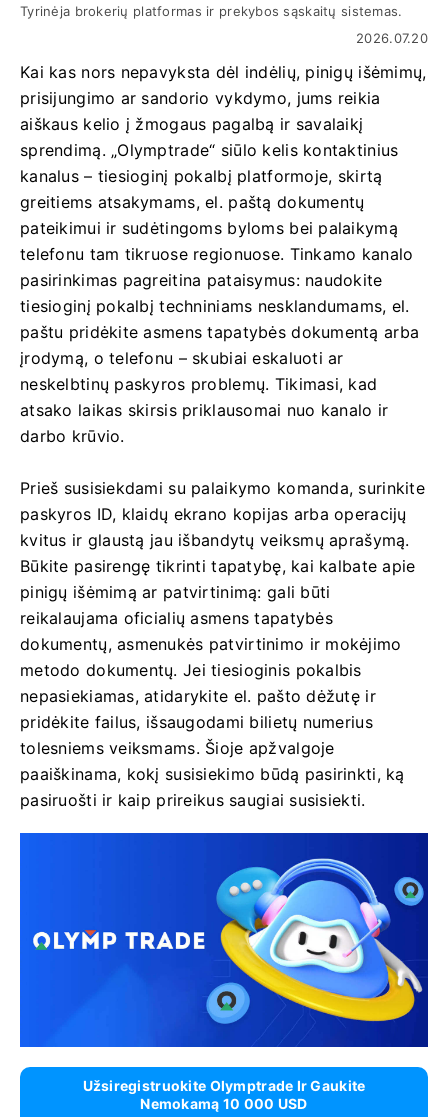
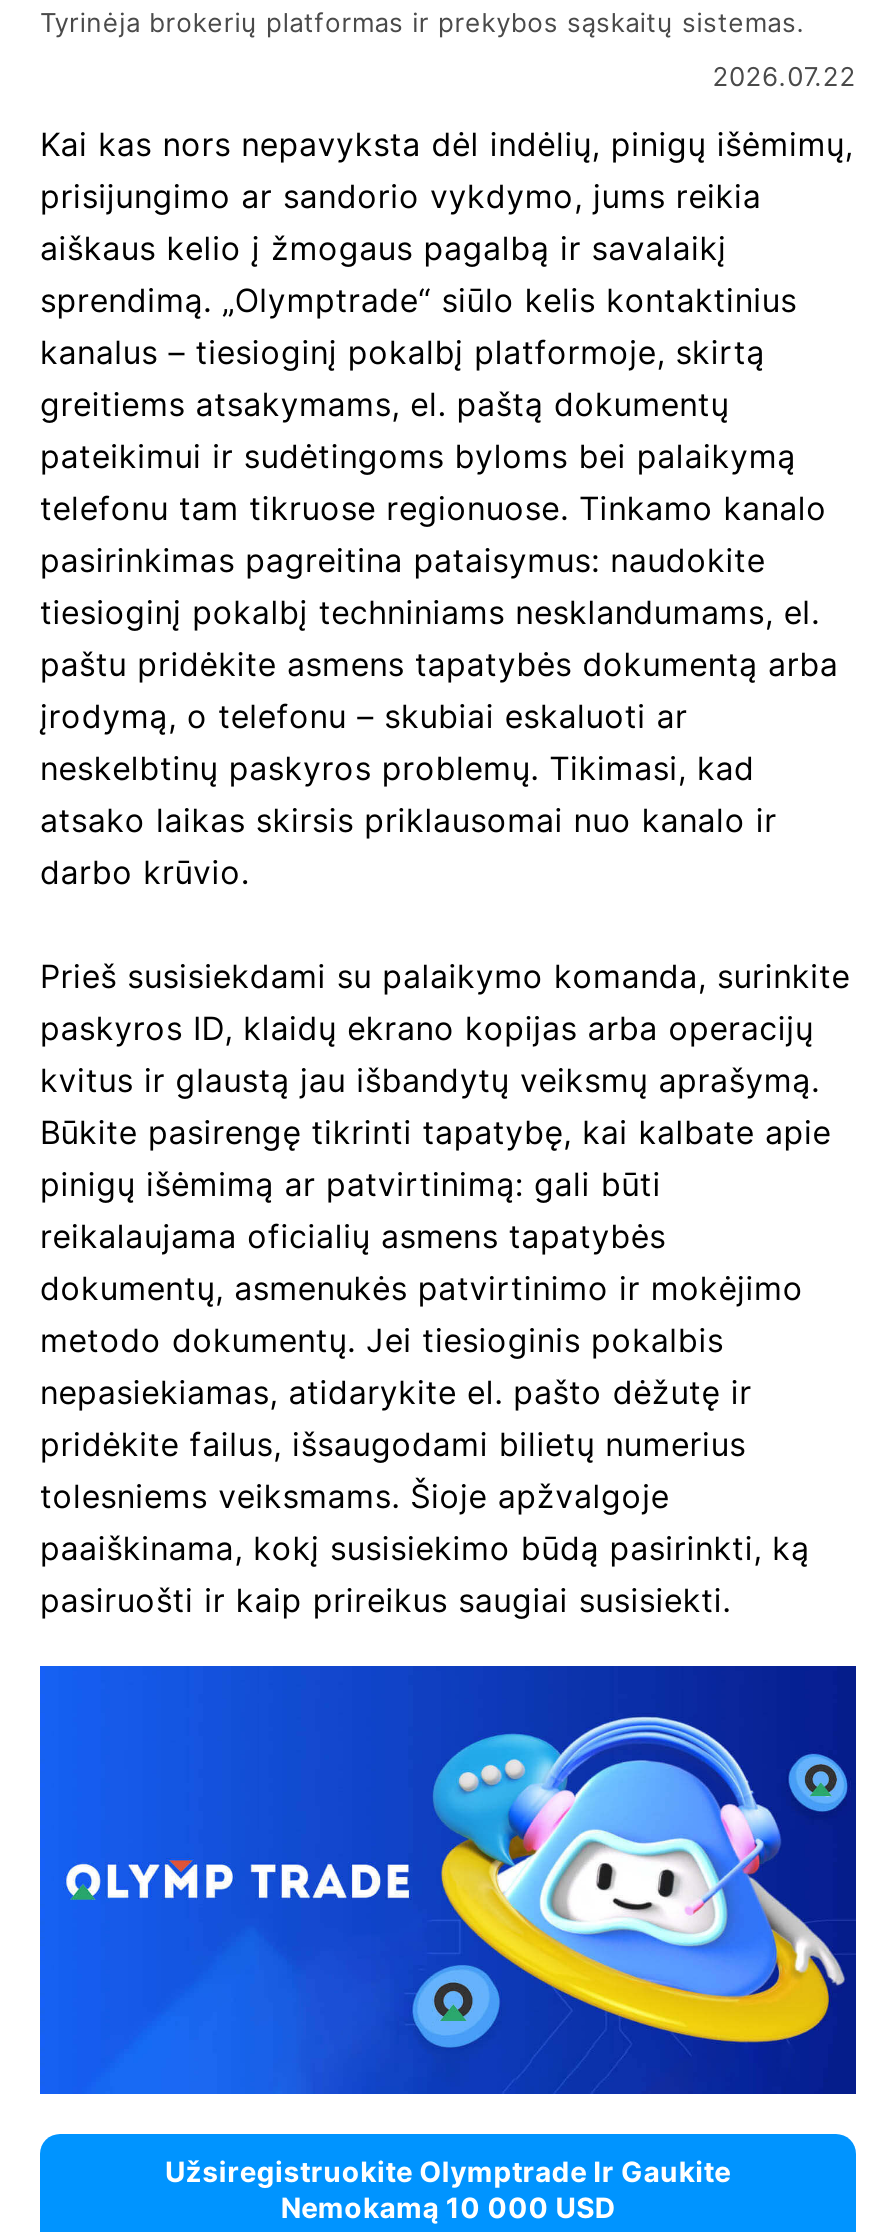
[356,30,428,46] 2026.07.20 -> [712,60,856,92] 2026.07.22

